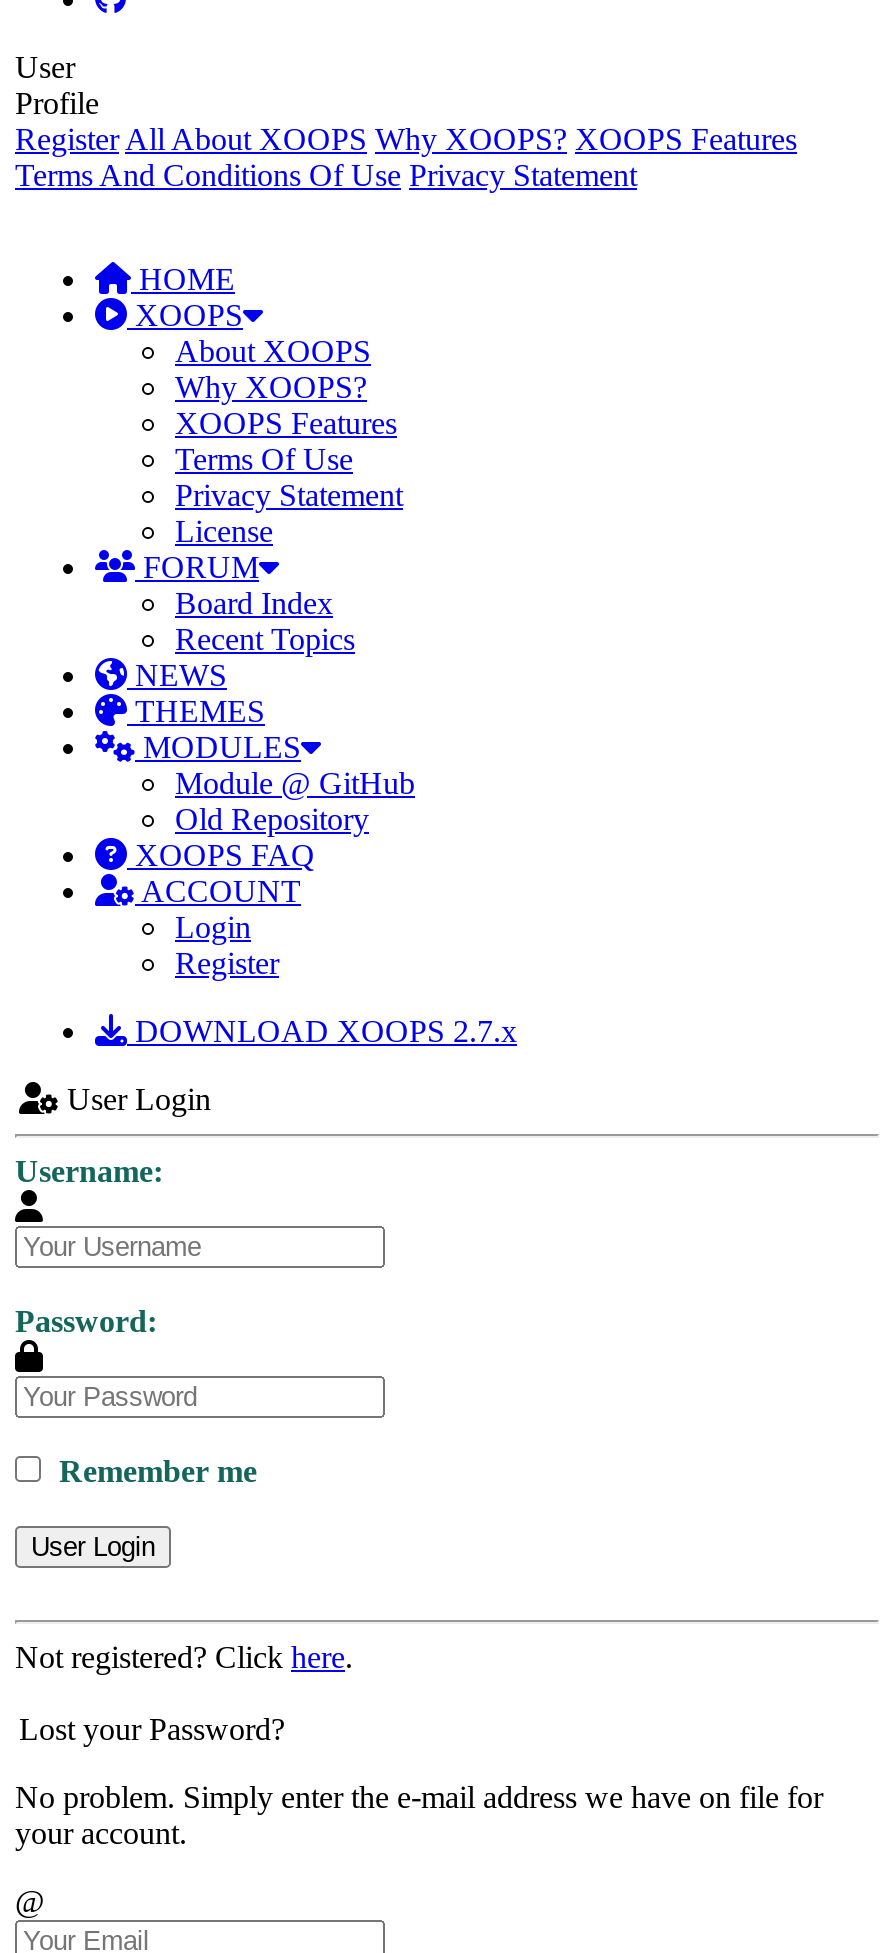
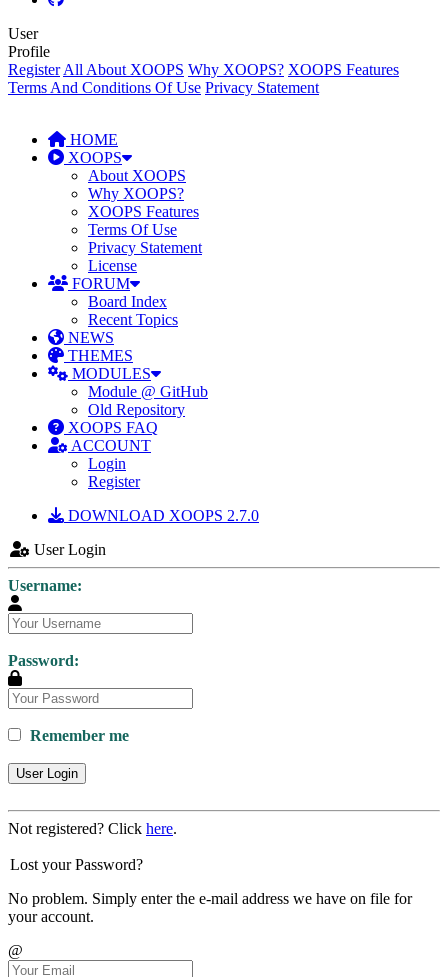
[127,1014,517,1048] DOWNLOAD XOOPS 2.7.x -> [64,507,259,524] DOWNLOAD XOOPS 2.7.0

